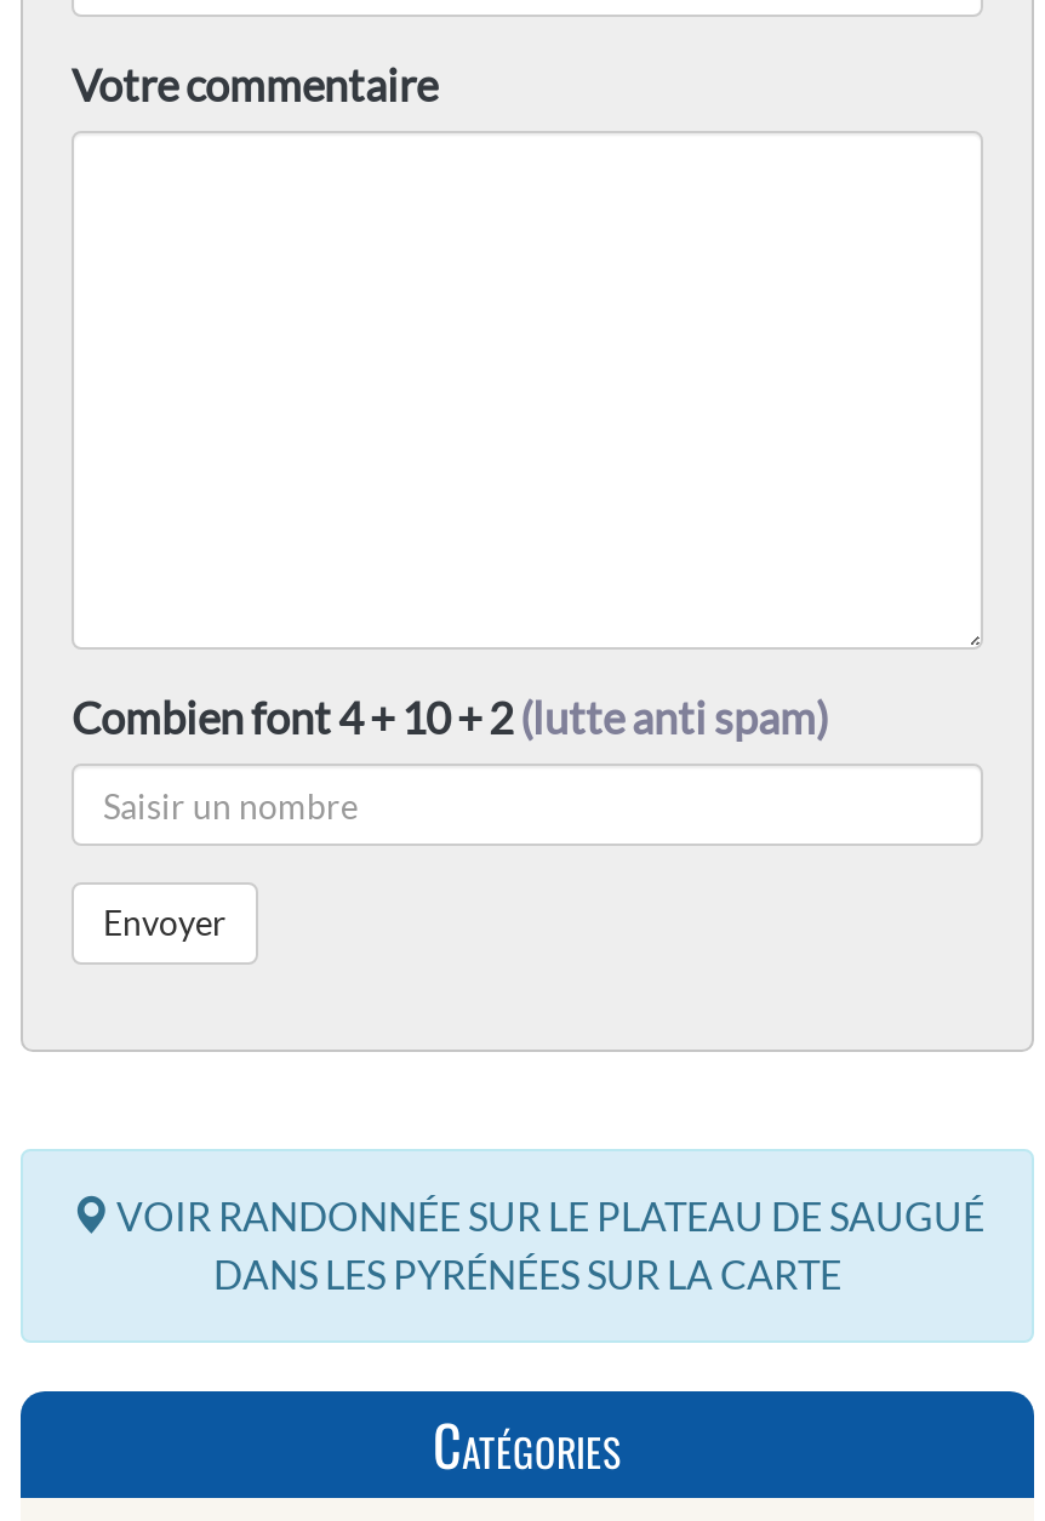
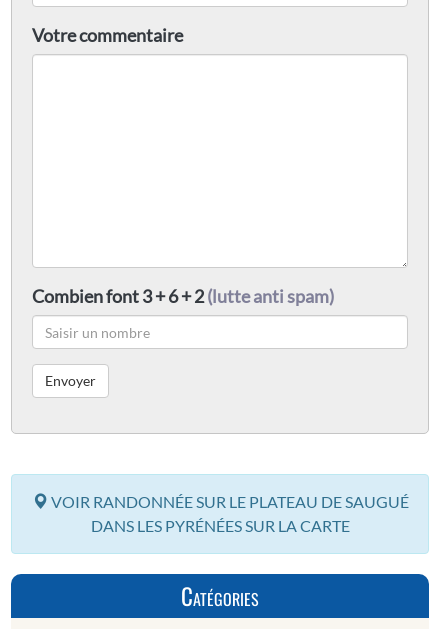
[72,691,828,744] Combien font 4 + 10 + 2 (lutte anti spam) -> [32,285,334,307] Combien font 3 + 6 + 2 (lutte anti spam)

